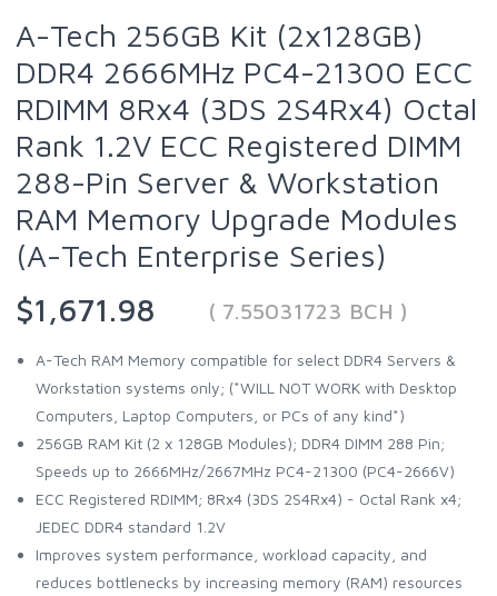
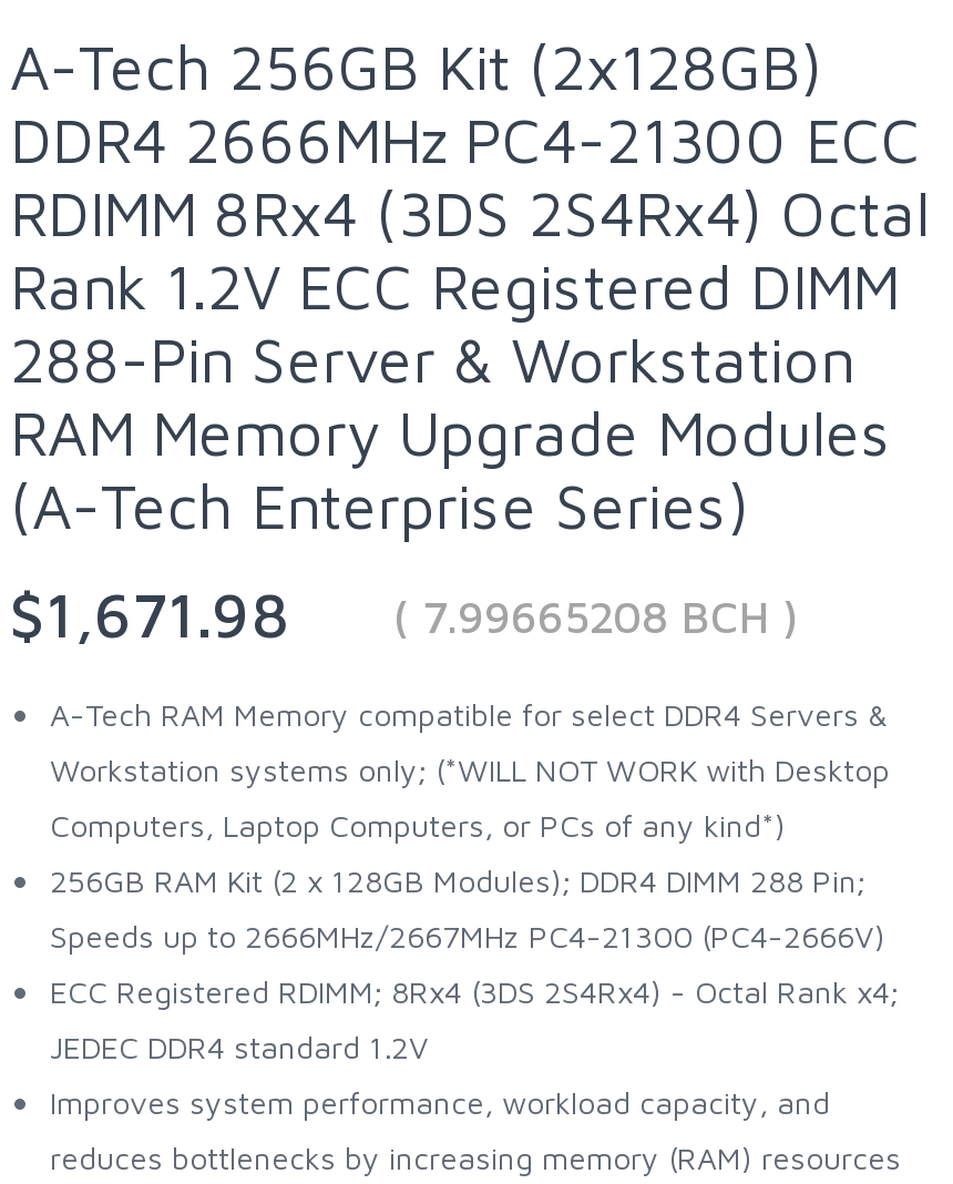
[208,298,408,324] ( 7.55031723 BCH ) -> [393,590,799,641] ( 7.99665208 BCH )

